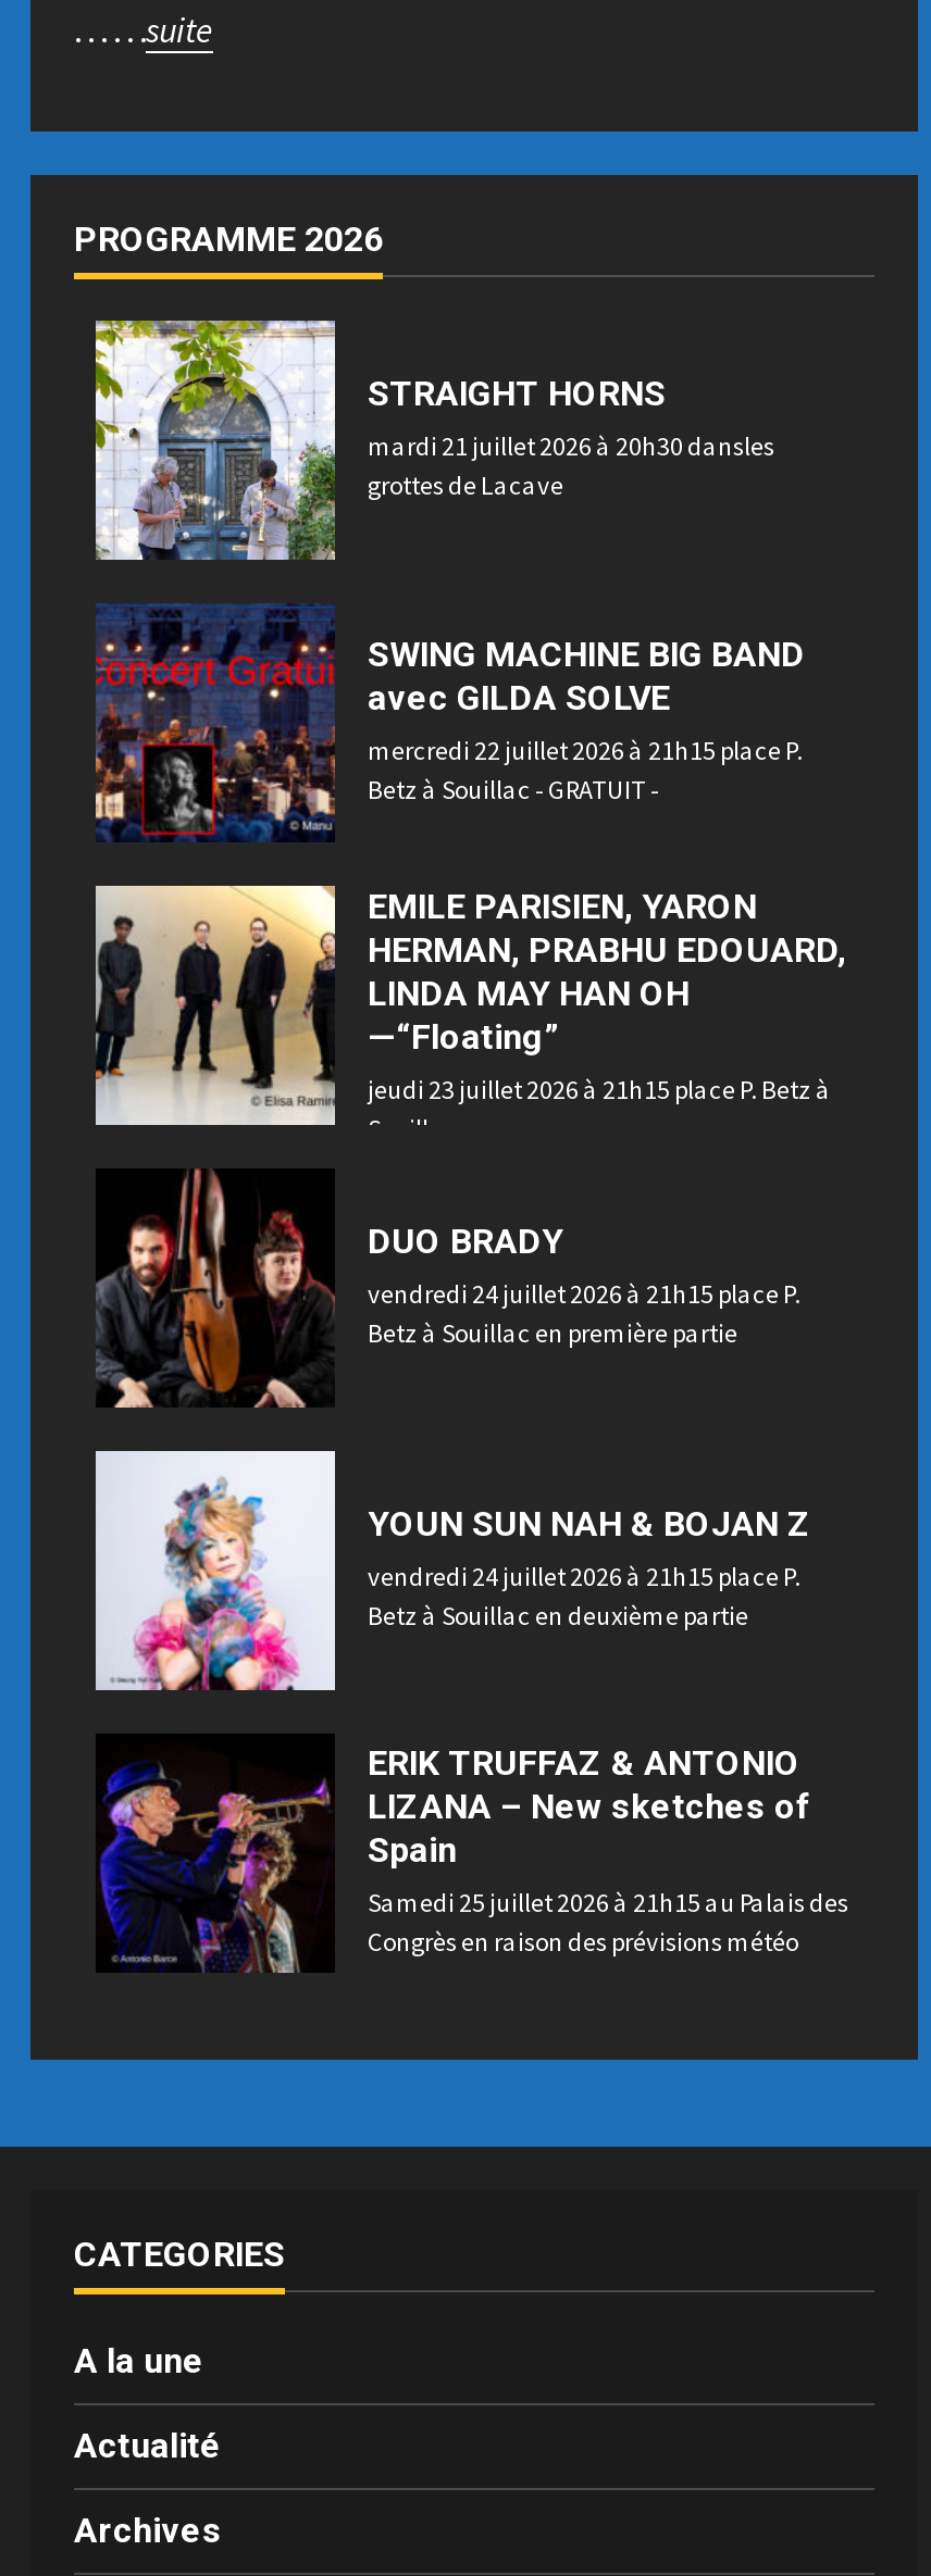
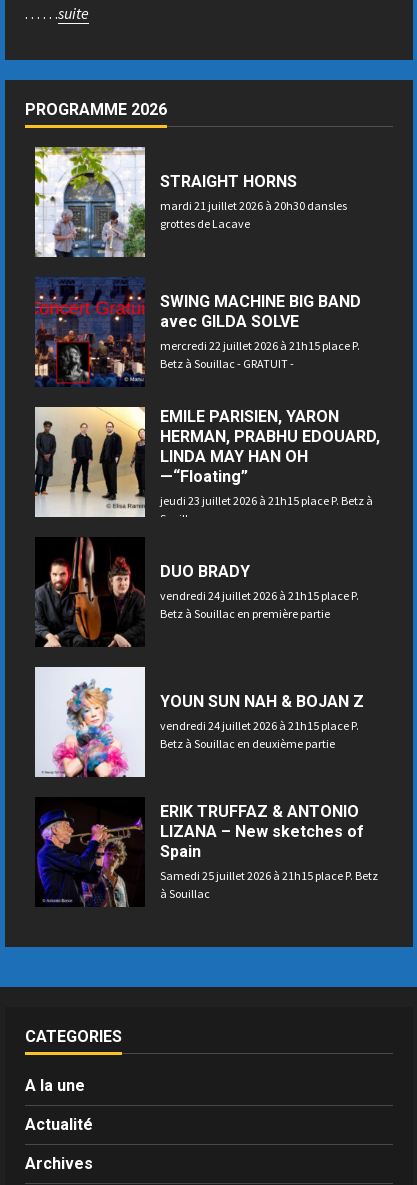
[368,1886,848,1958] Samedi 25 juillet 2026 à 21h15 au Palais des | Congrès en raison des prévisions météo -> [160,868,378,901] Samedi 25 juillet 2026 à 21h15 place P. Betz | à Souillac

